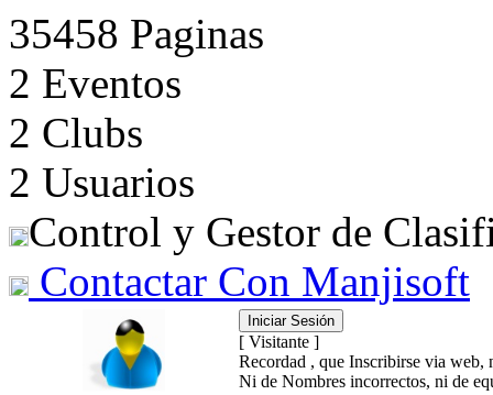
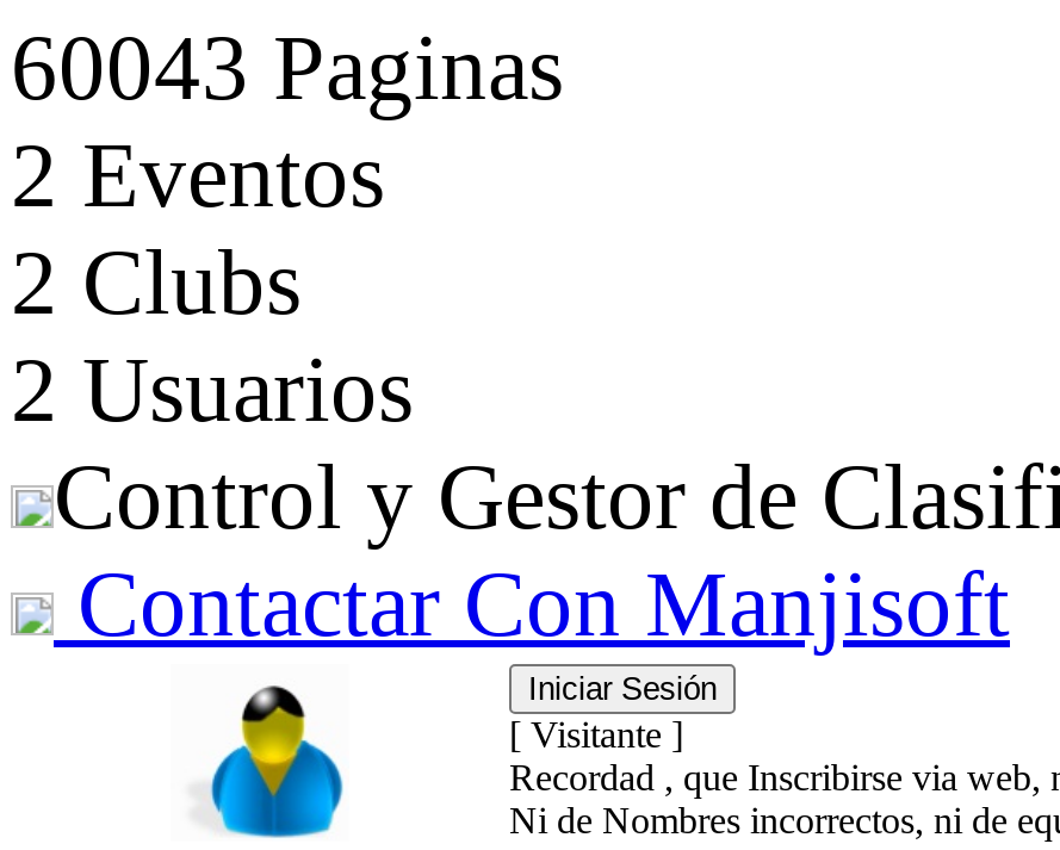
[9,10,264,57] 35458 Paginas -> [11,15,564,118] 60043 Paginas

